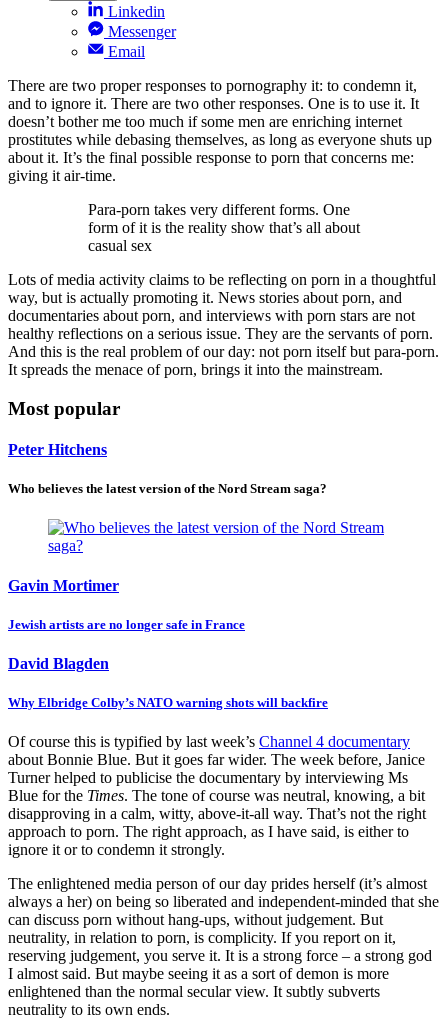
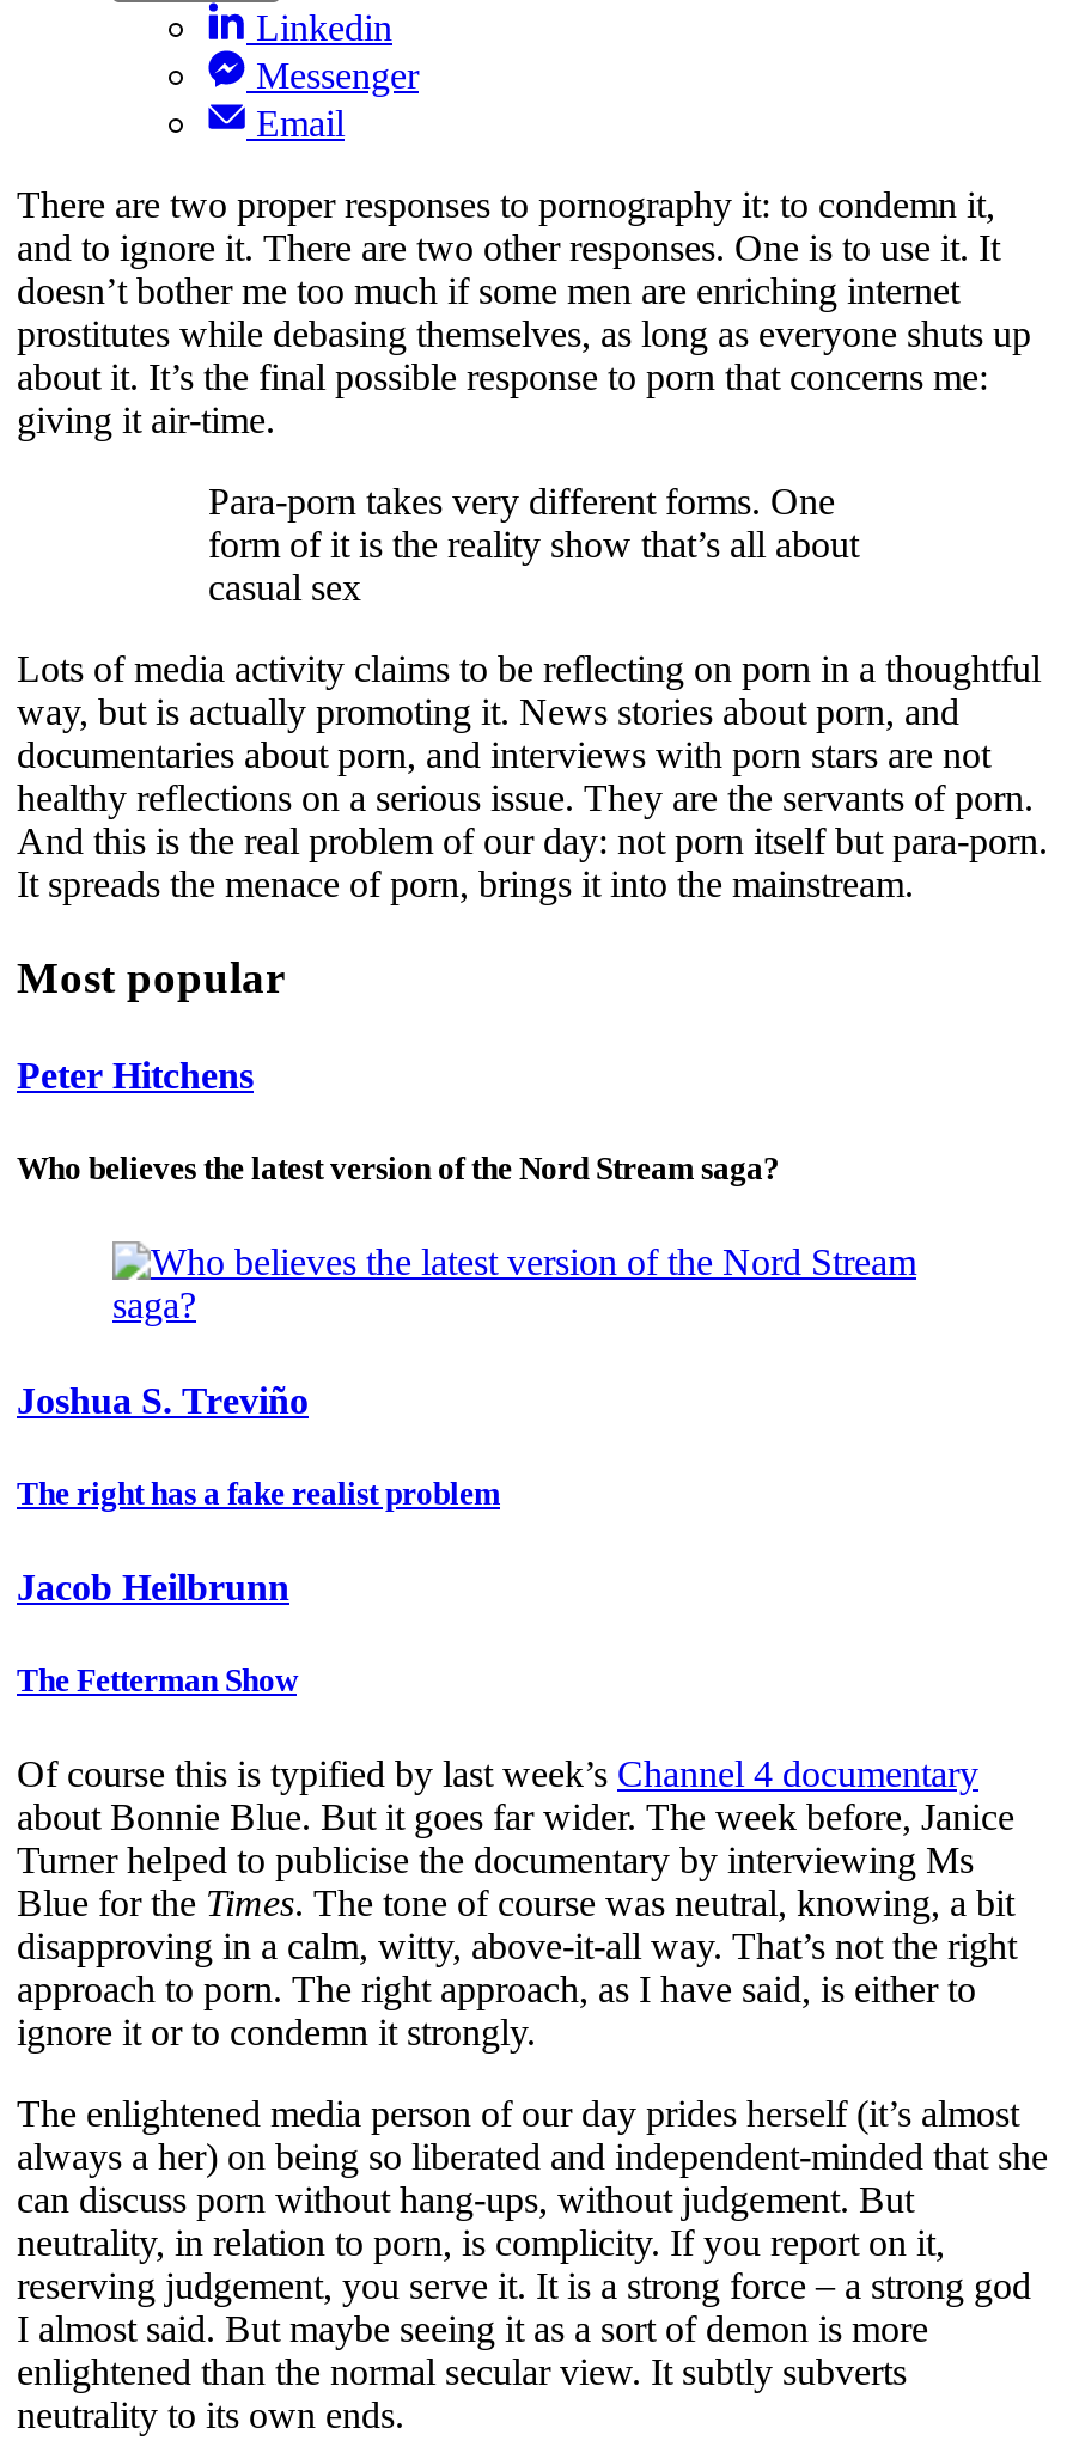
[8,577,119,594] Gavin Mortimer -> [17,1379,309,1420] Joshua S. Treviño
[8,617,245,632] Jewish artists are no longer safe in France -> [17,1475,500,1511] The right has a fake realist problem
[8,655,109,672] David Blagden -> [17,1567,289,1607] Jacob Heilbrunn
[8,695,328,710] Why Elbridge Colby’s NATO warning shots will backfire -> [17,1663,297,1699] The Fetterman Show

